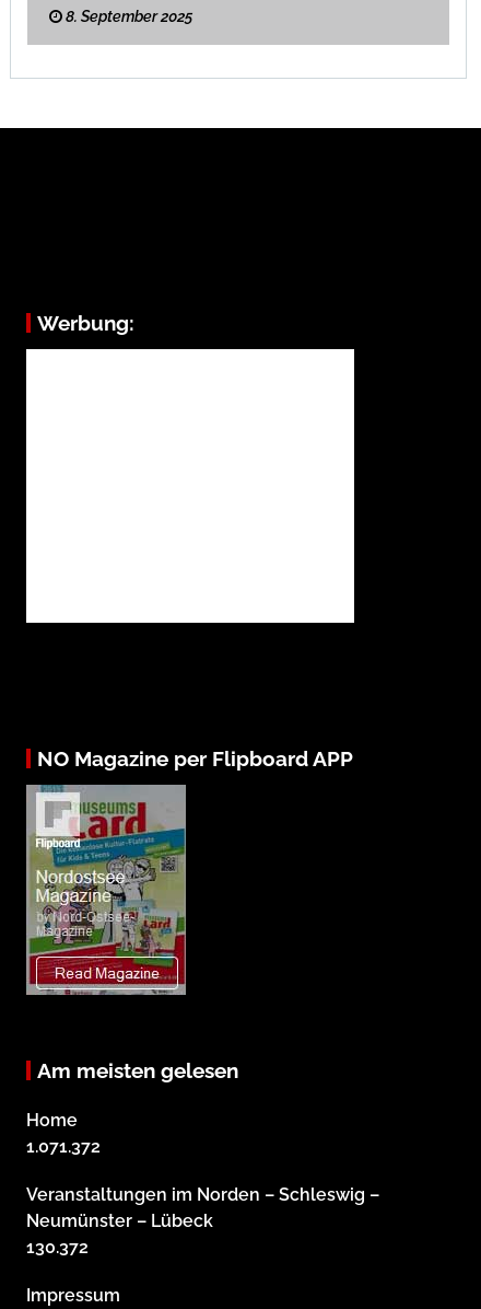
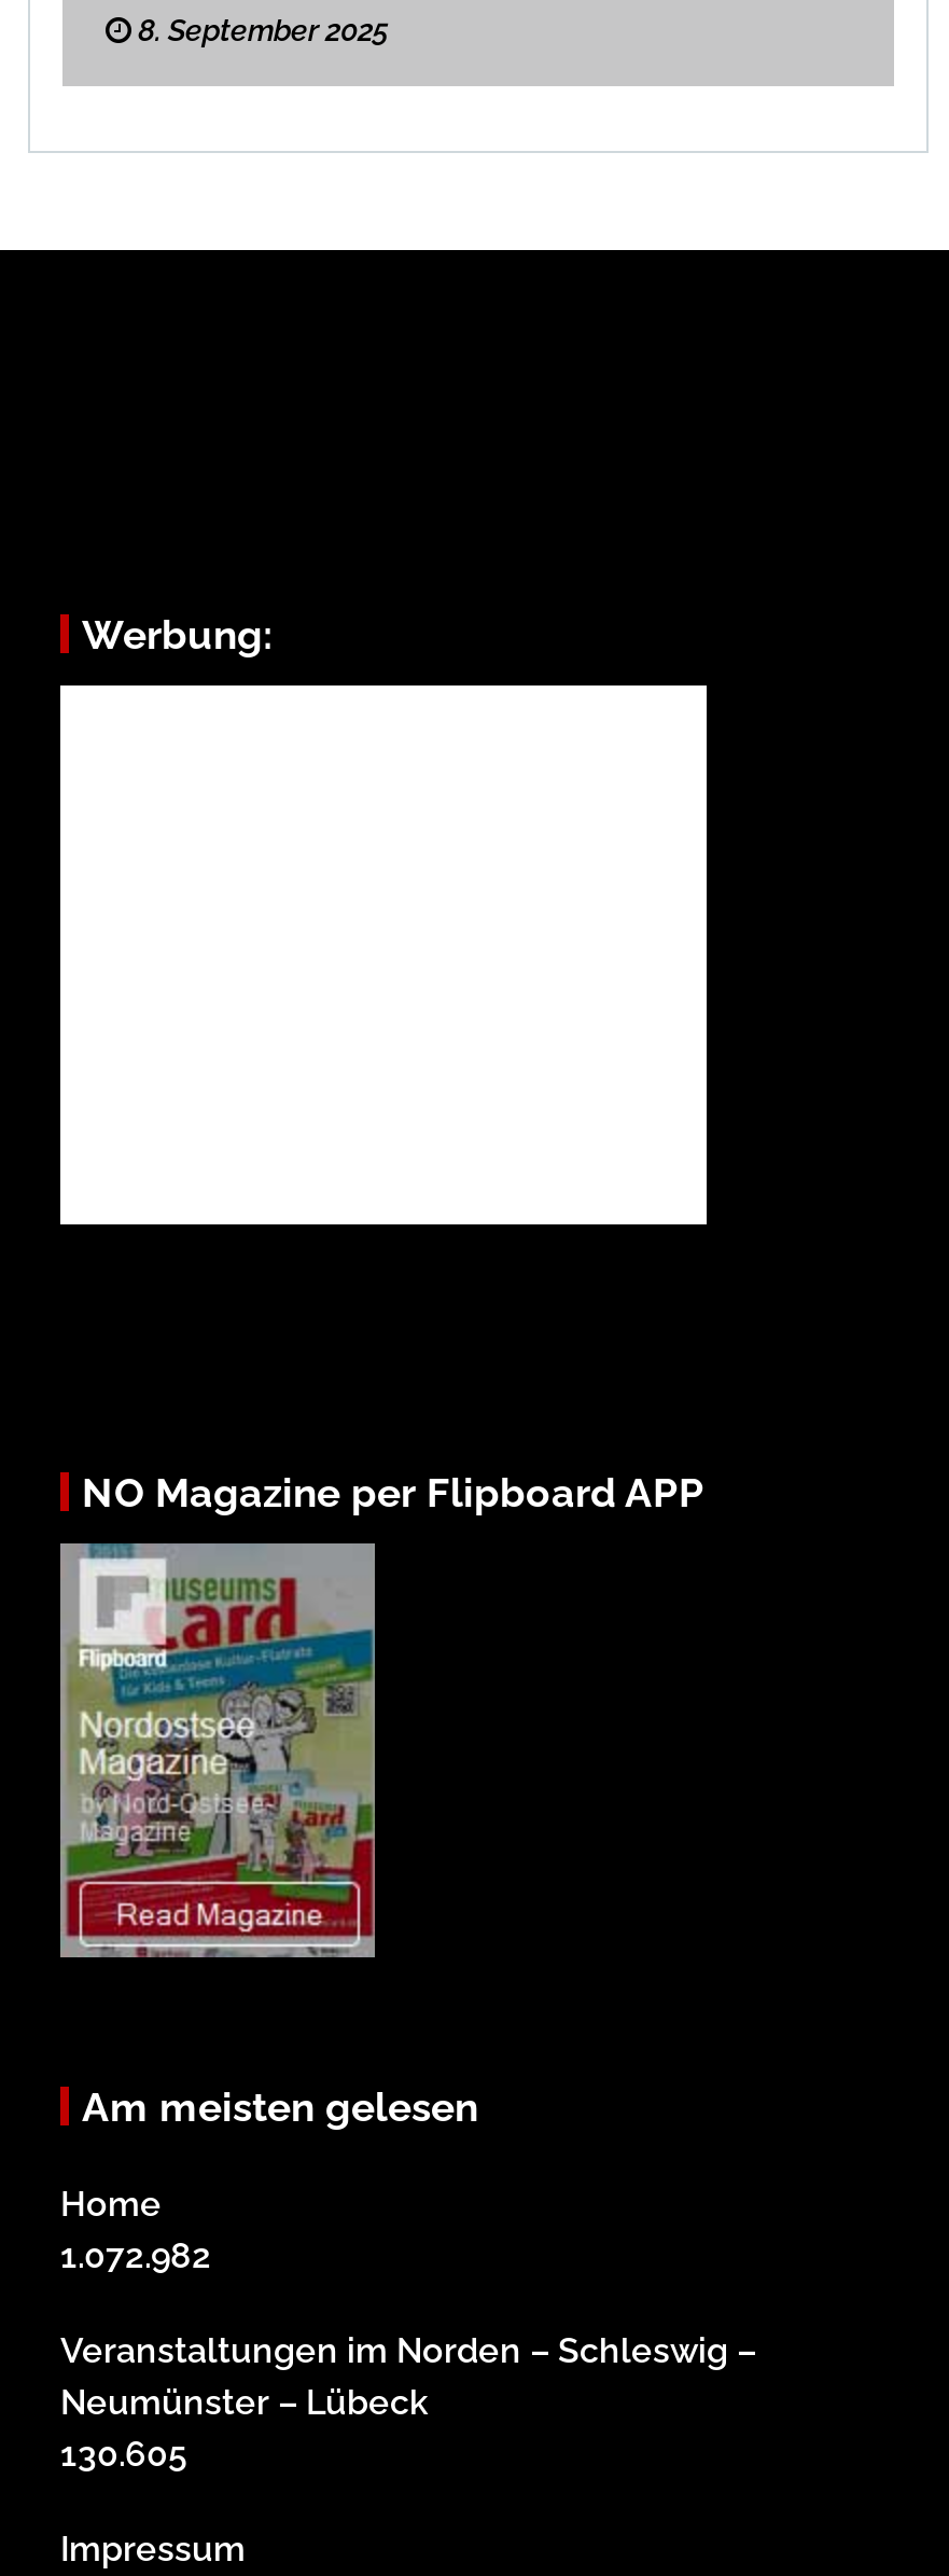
[26,1136,101,1157] 1.071.372 -> [60,2236,211,2277] 1.072.982
[26,1237,89,1258] 130.372 -> [60,2434,187,2475] 130.605

